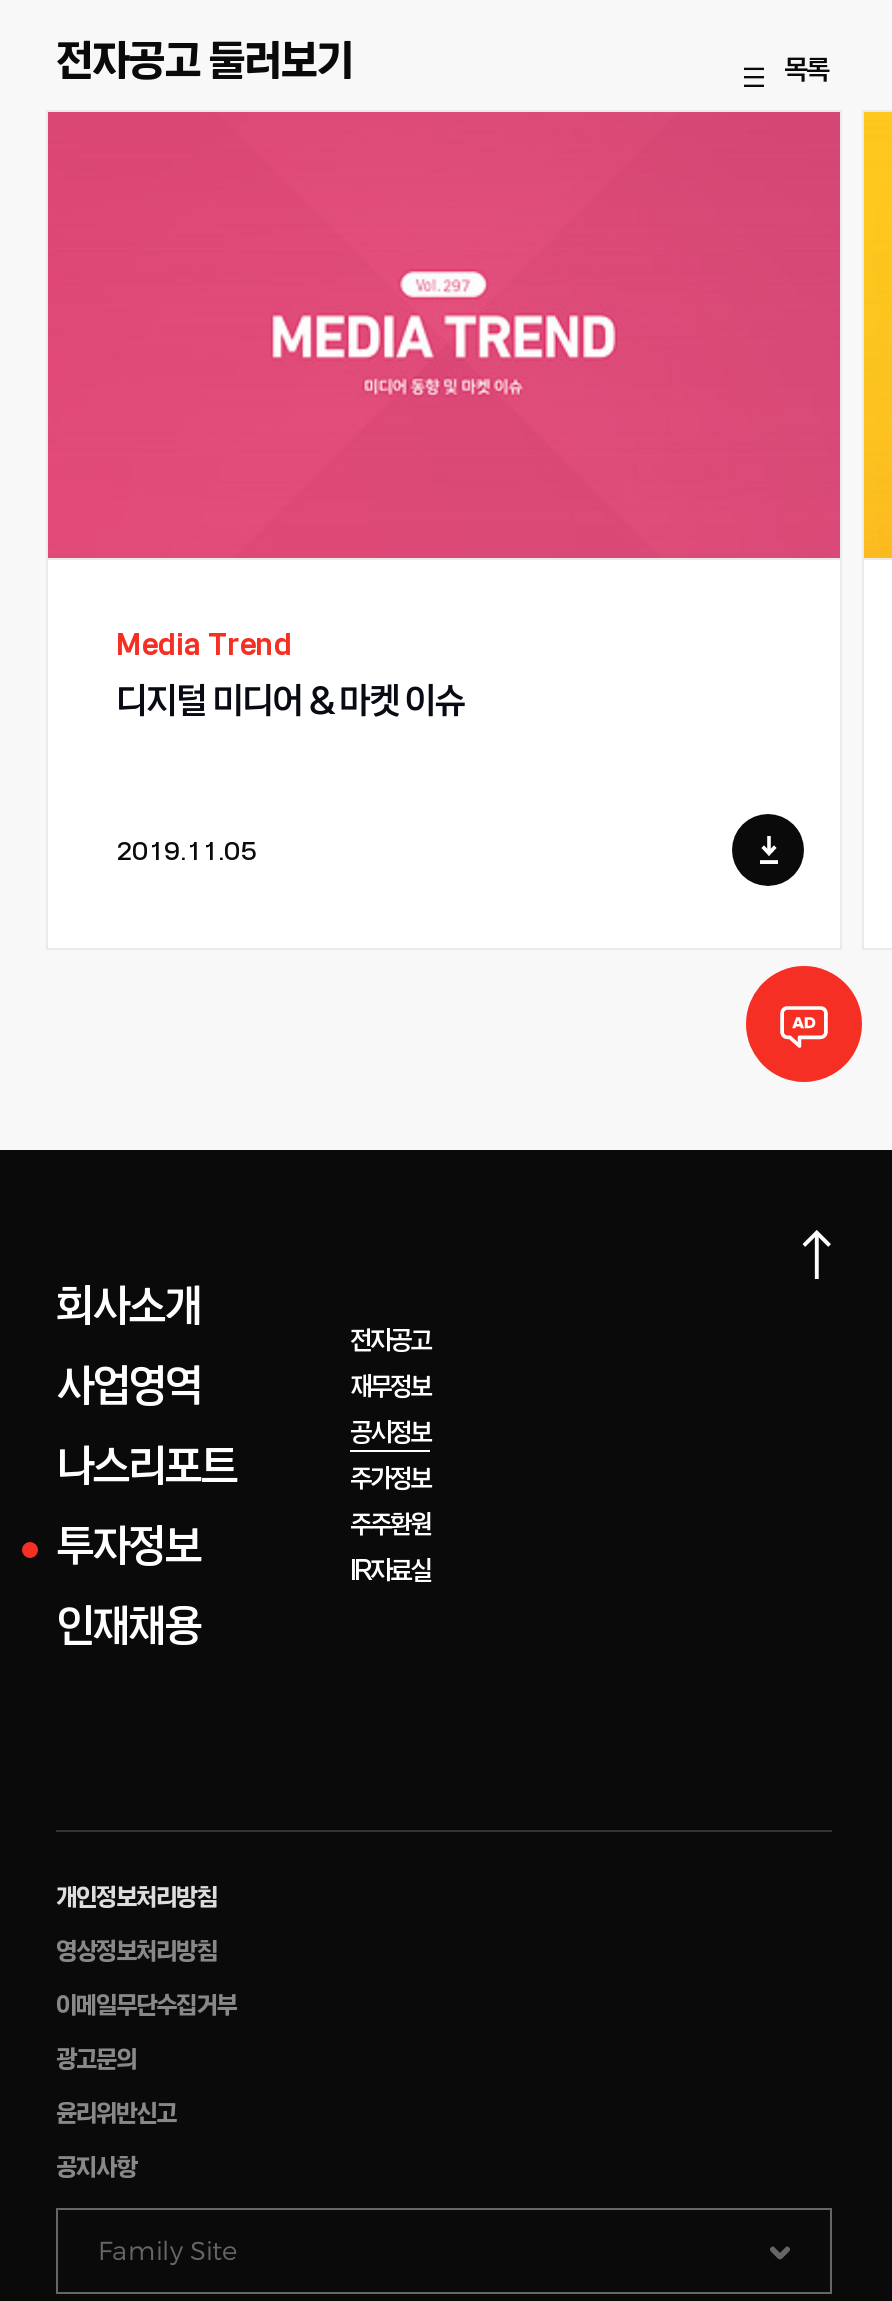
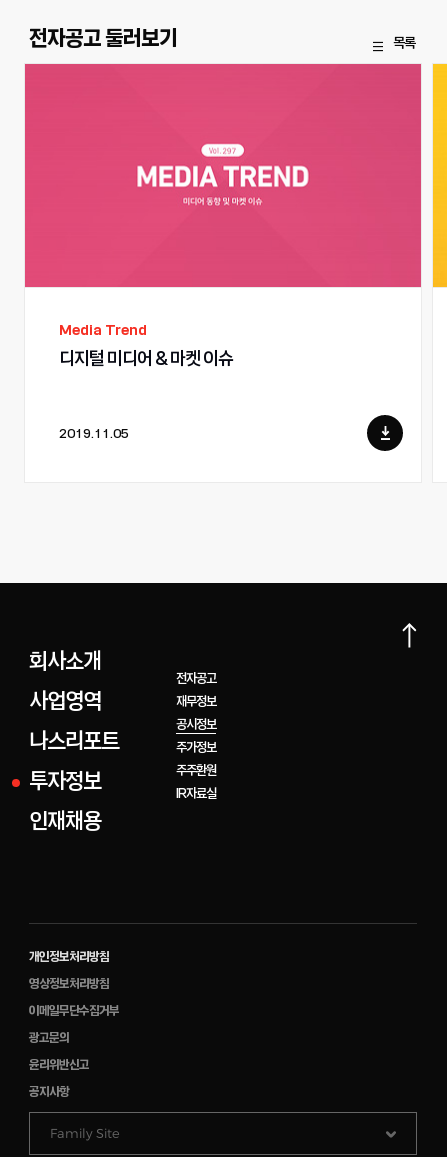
[744,964,864,1084] [image] -> none

